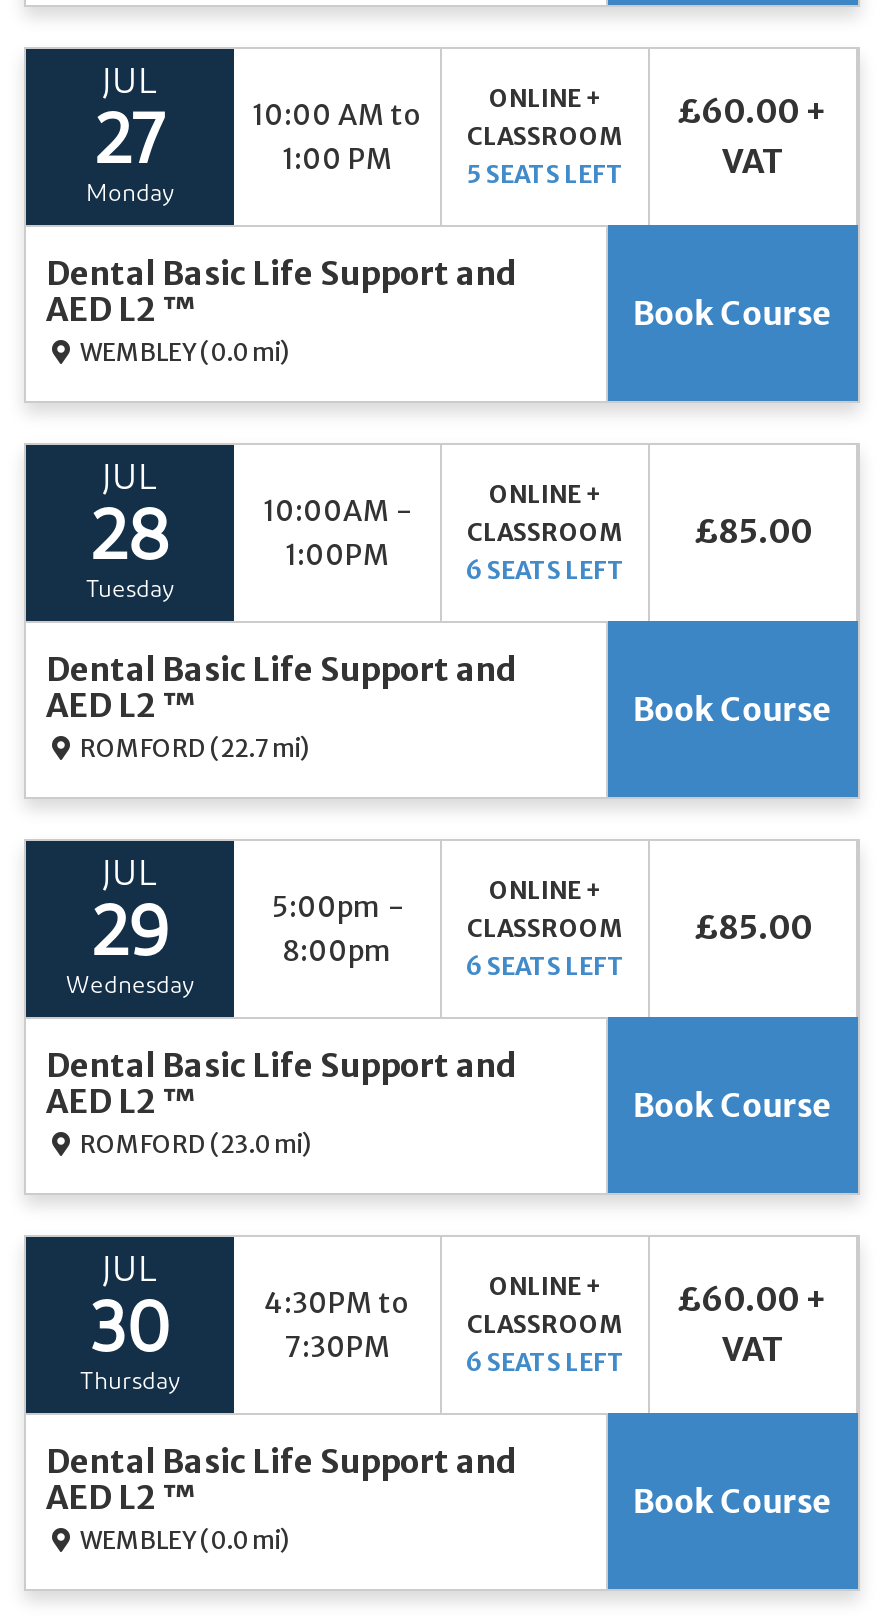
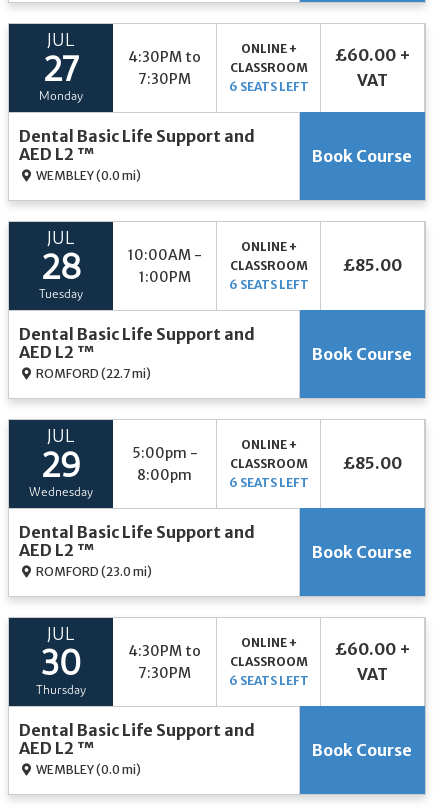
[252,97,422,177] 10:00 AM to | 1:00 PM -> [128,48,201,88] 4:30PM to | 7:30PM
[466,159,624,189] 5 SEATS LEFT -> [228,79,308,94] 6 SEATS LEFT

